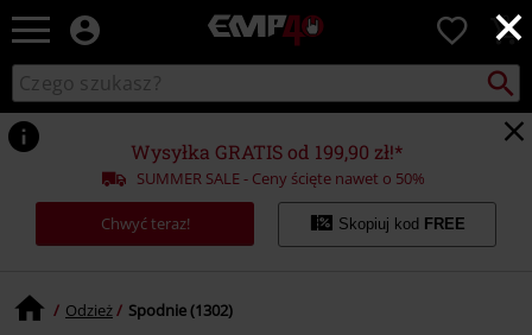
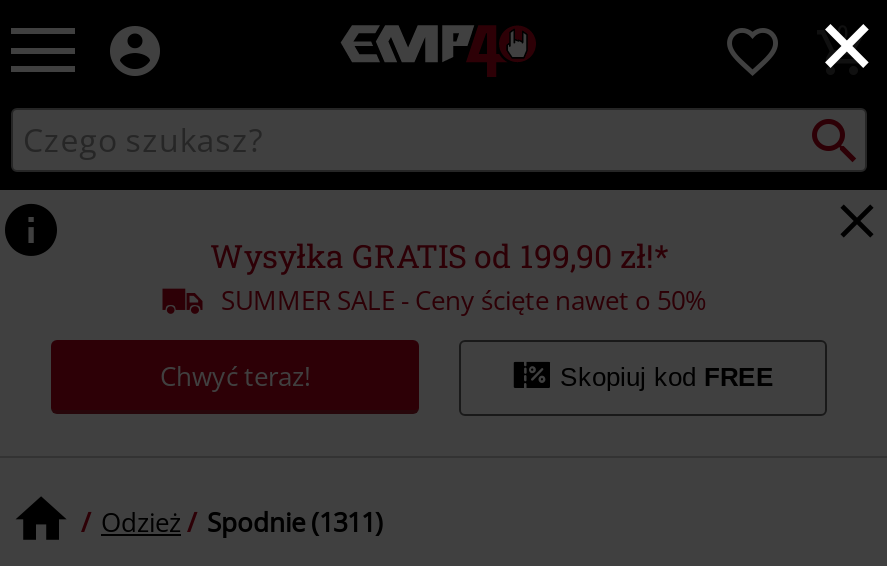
[128,299,233,321] Spodnie (1302) -> [207,504,383,540] Spodnie (1311)

